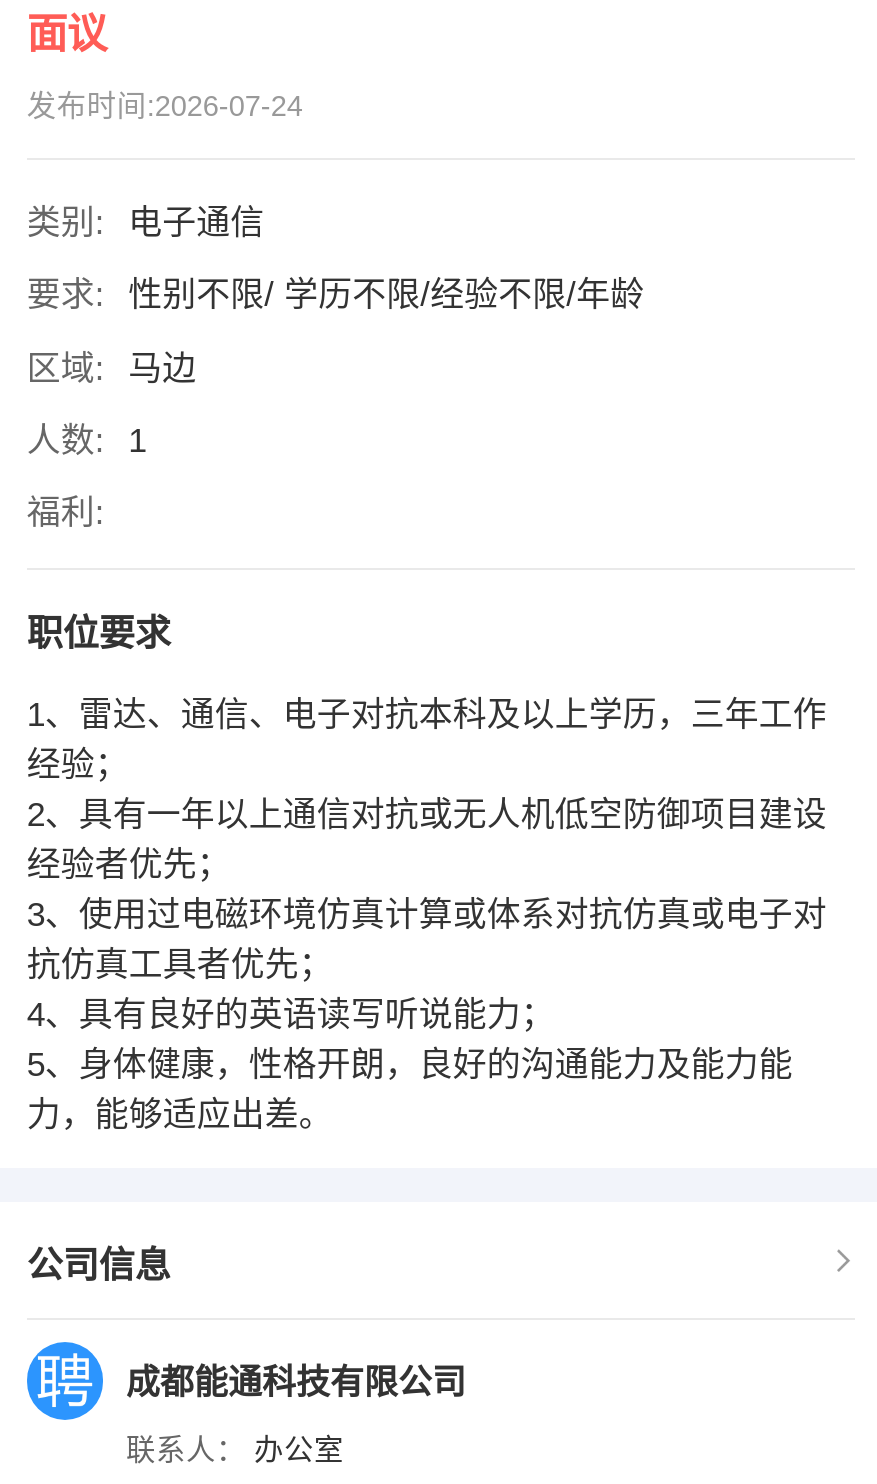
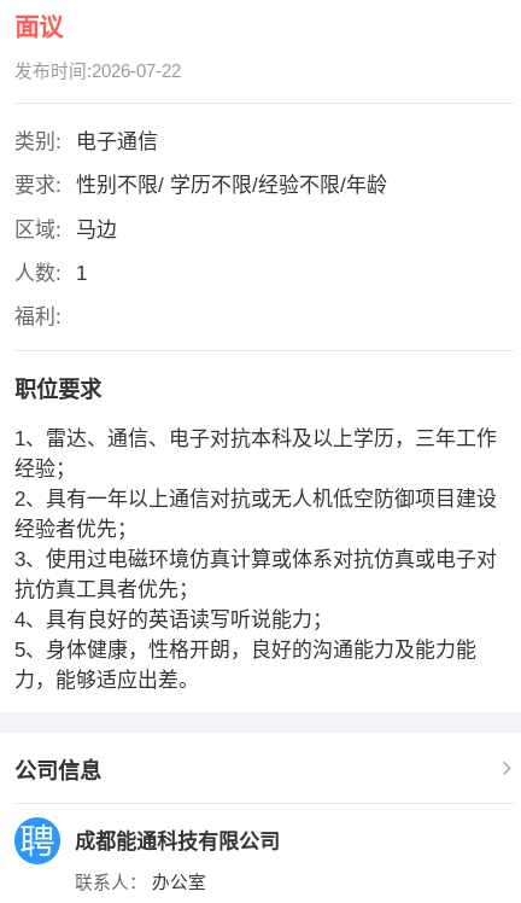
[27,90,303,122] 发布时间:2026-07-24 -> [14,62,181,81] 发布时间:2026-07-22

